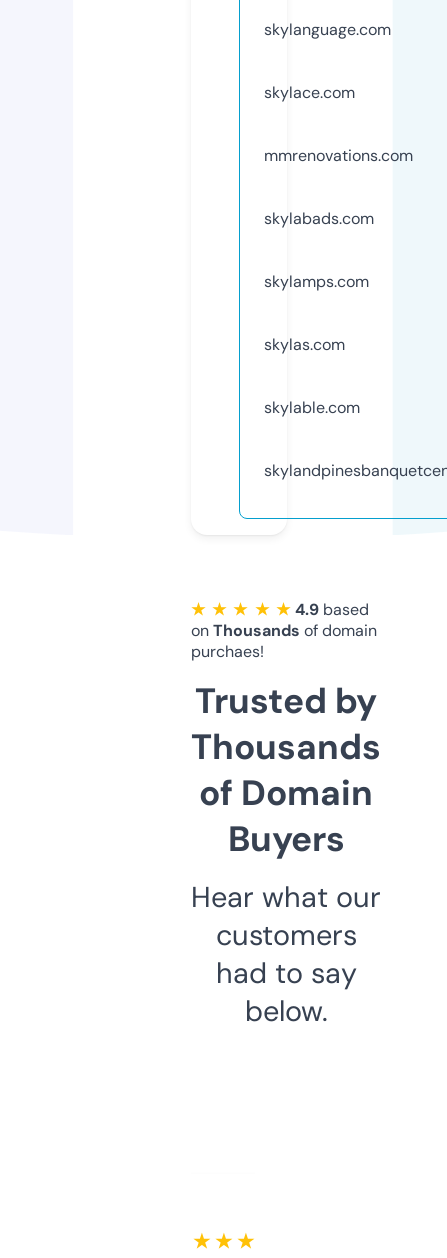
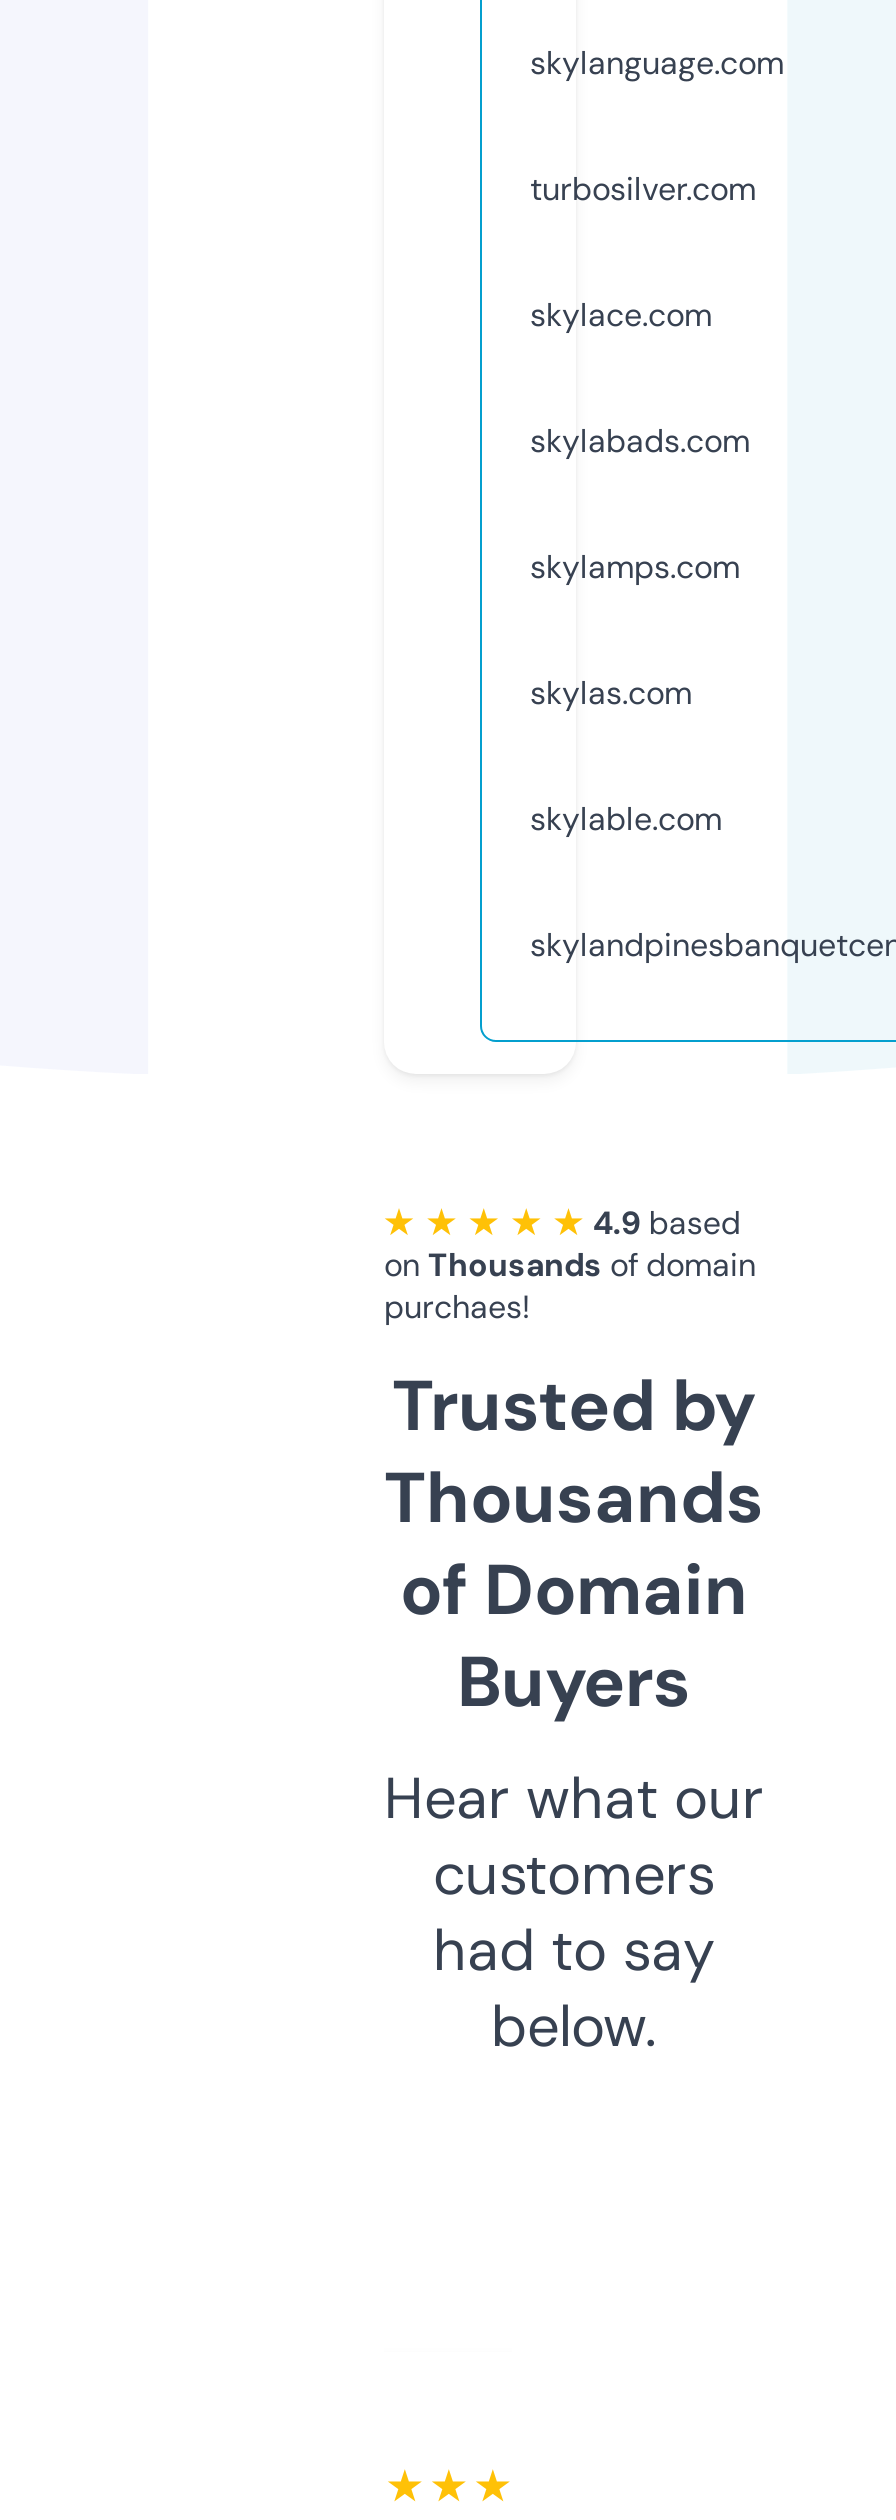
none -> [530,168,756,210] turbosilver.com
moved [264,82,355,103] -> [530,294,712,336]: skylace.com
[264,145,413,166] mmrenovations.com -> none

